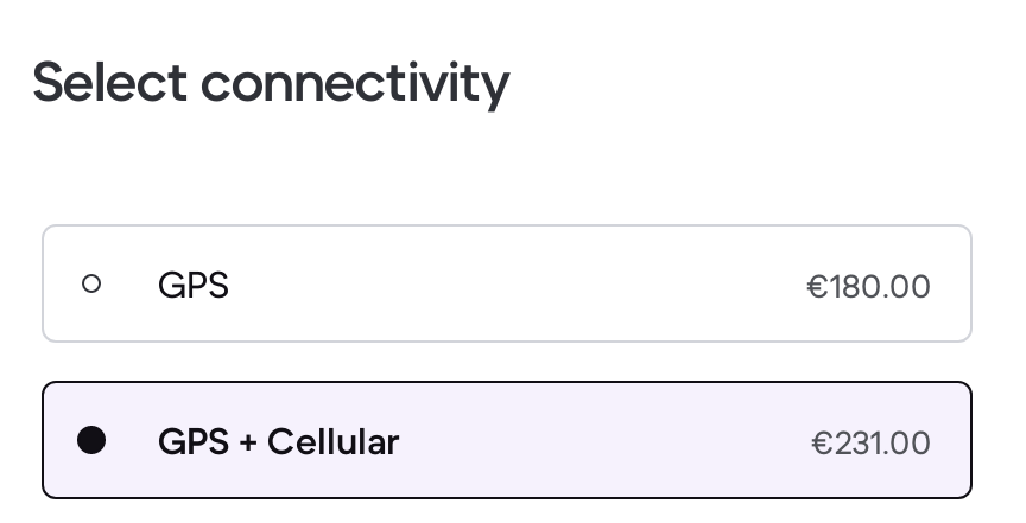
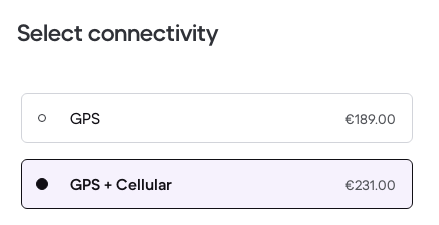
[806,265,932,308] €180.00 -> [345,110,396,128] €189.00

